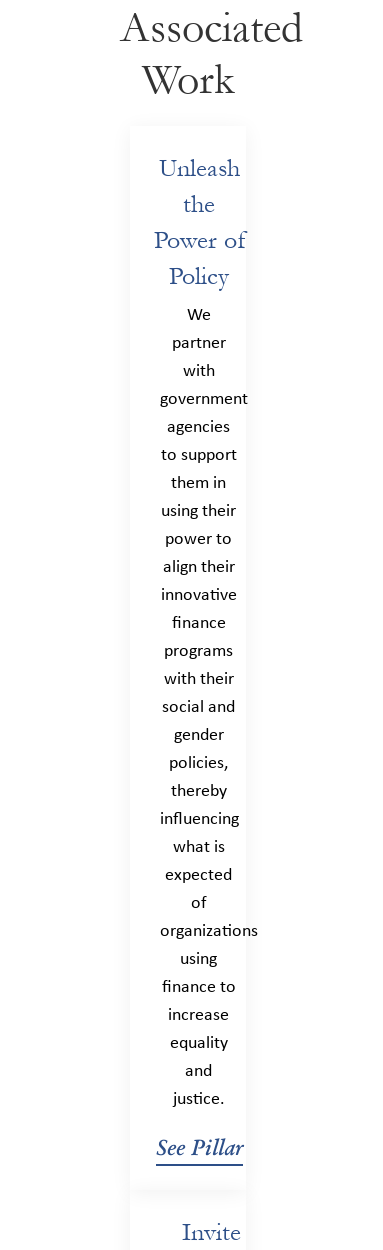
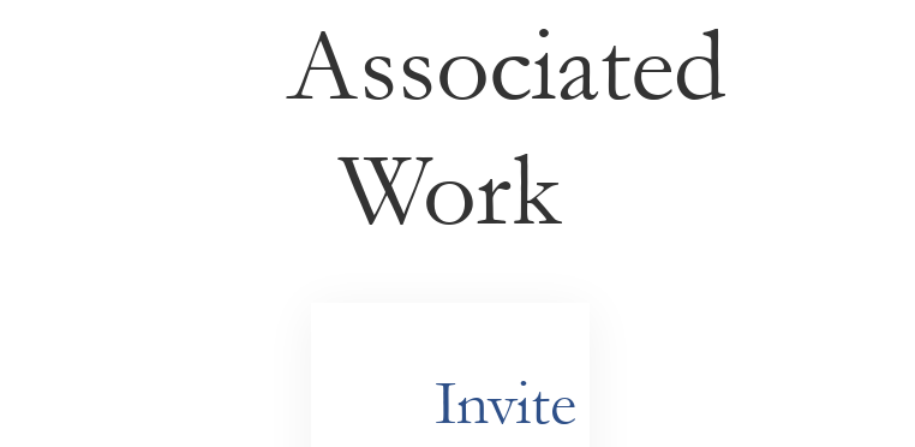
[153,153,258,1161] Unleash | the | Power of | Policy | We | partner | with | government | agencies | to support | them in | using their | power to | align their | innovative | finance | programs | with their | social and | gender | policies, | thereby | influencing | what is | expected | of | organizations | using | finance to | increase | equality | and | justice. | See Pillar -> none

